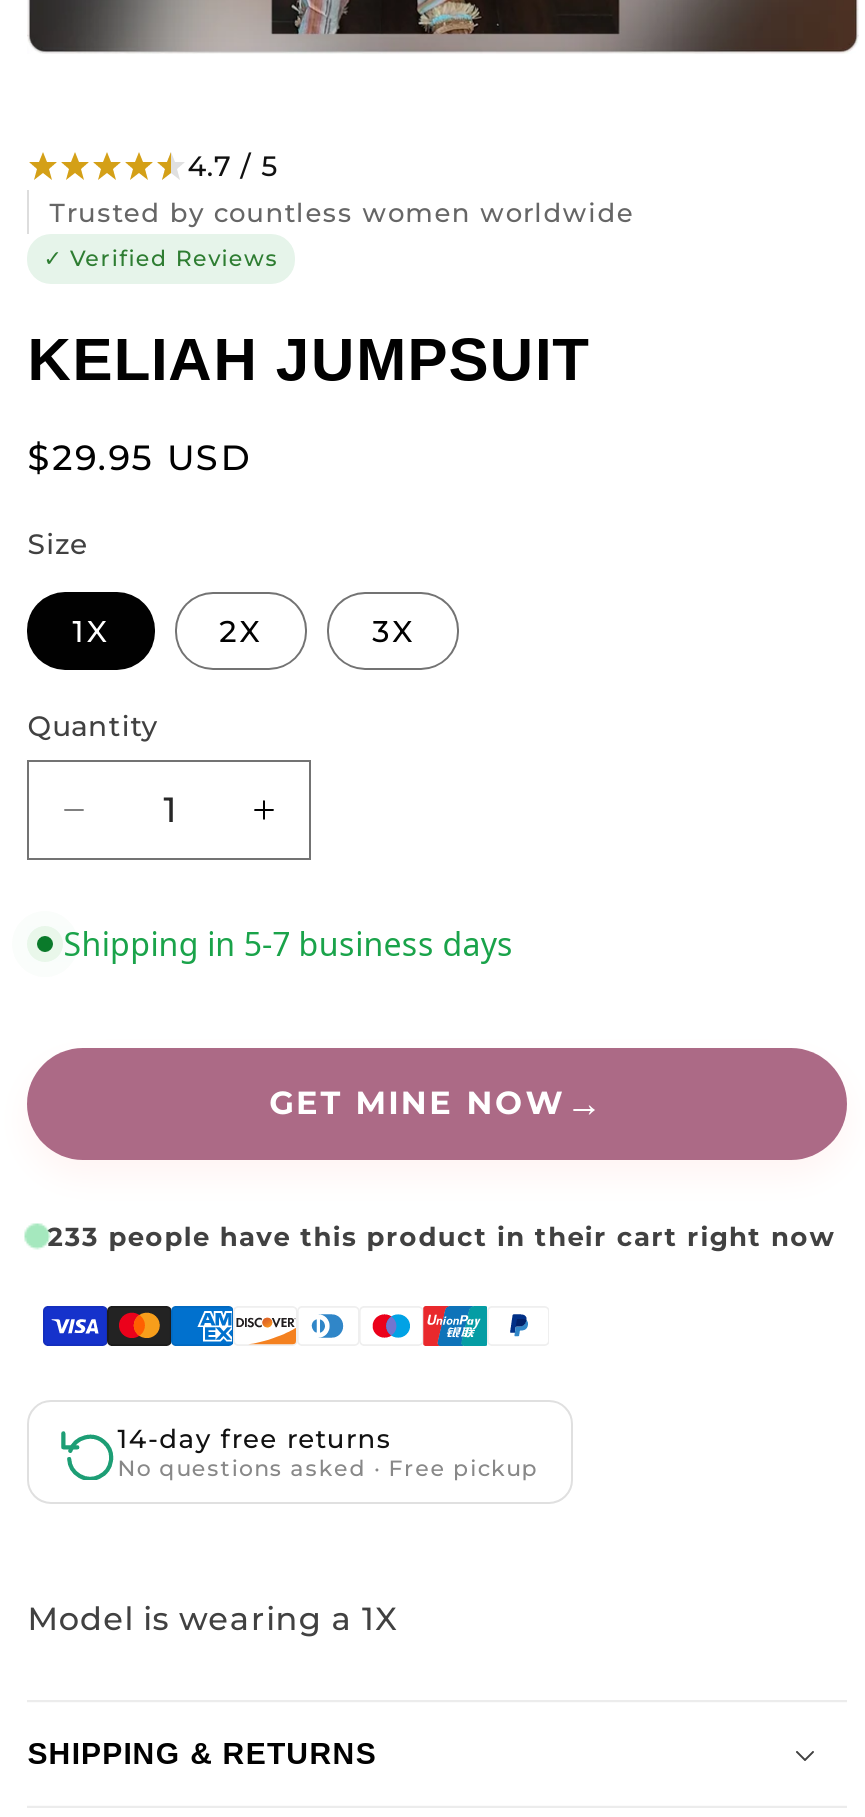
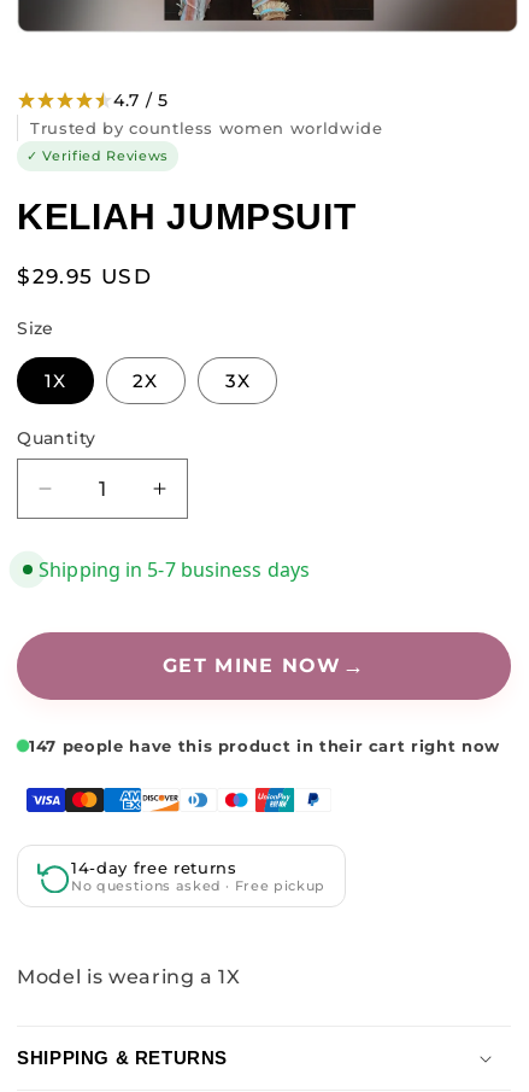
[47,1220,835,1252] 233 people have this product in their cart right now -> [29,736,500,755] 147 people have this product in their cart right now

